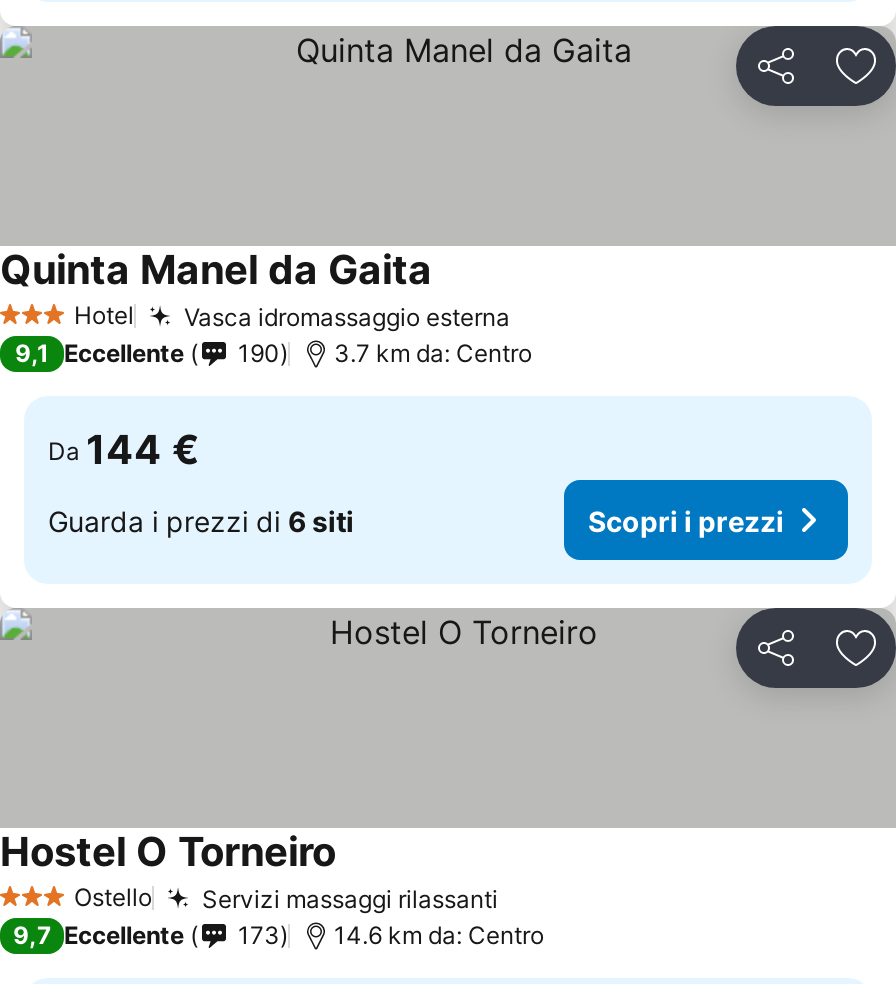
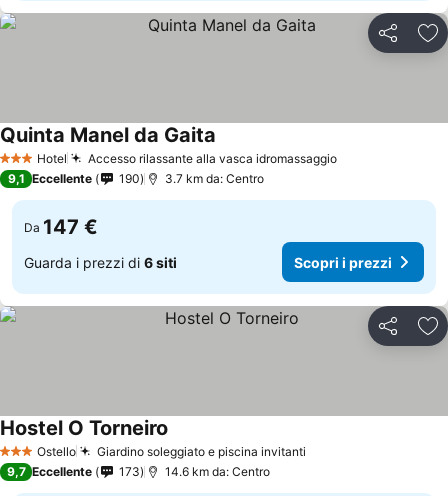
[184,301,510,331] Vasca idromassaggio esterna -> [88,150,337,165] Accesso rilassante alla vasca idromassaggio
[48,426,200,474] Da 144 € -> [24,215,98,239] Da 147 €
[202,883,498,913] Servizi massaggi rilassanti -> [97,443,306,458] Giardino soleggiato e piscina invitanti

